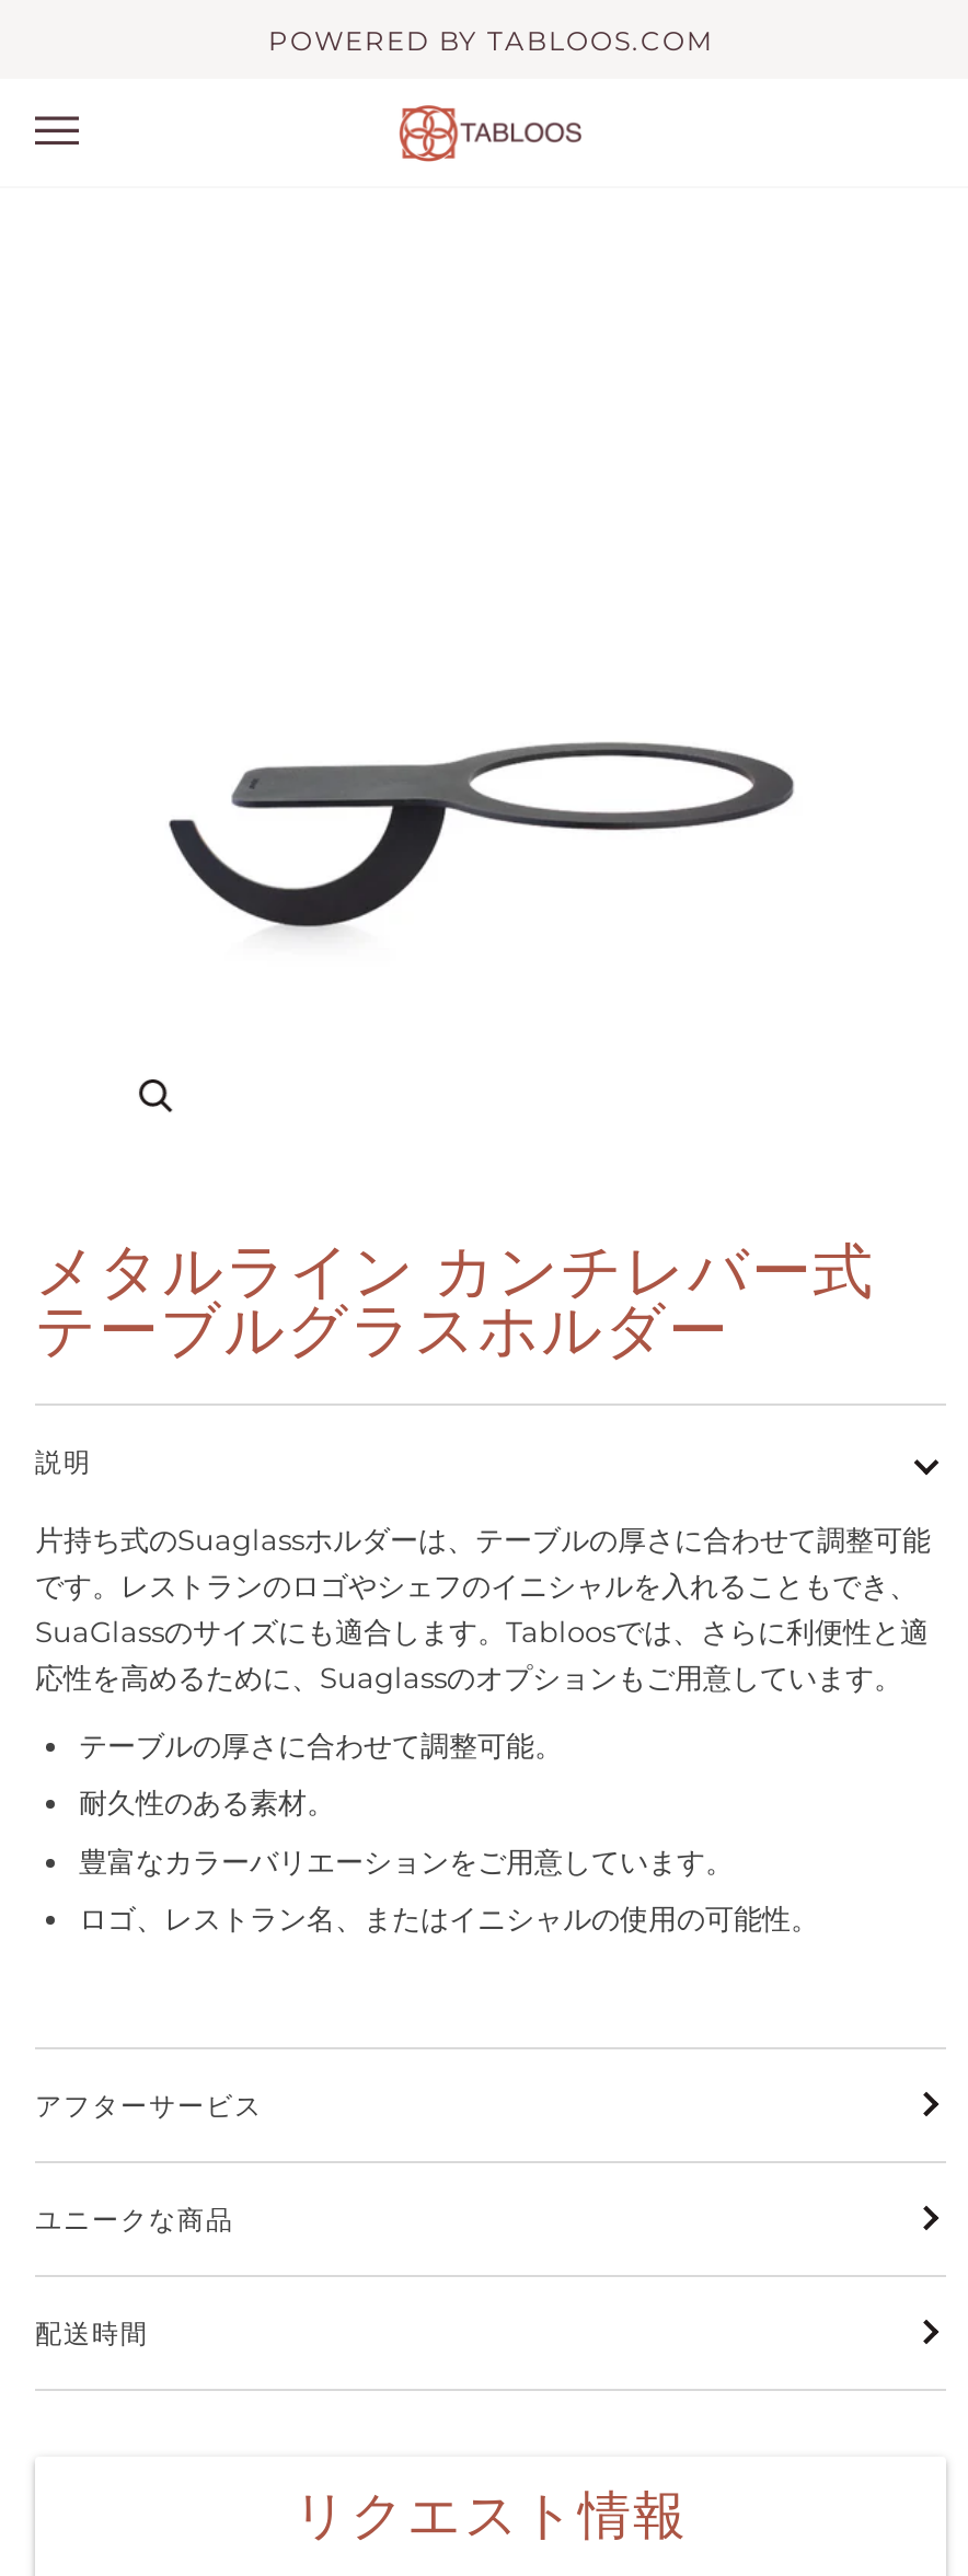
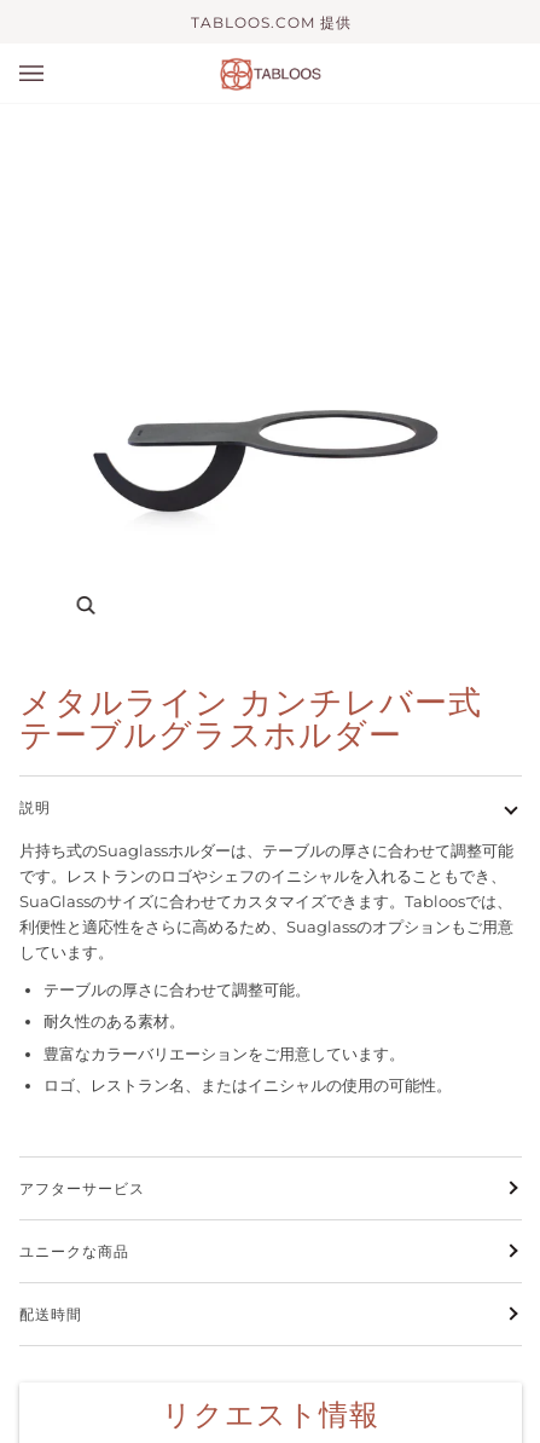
[268,23,713,56] POWERED BY TABLOOS.COM -> [190,13,351,31] TABLOOS.COM 提供
[35,1614,929,1695] SuaGlassのサイズにも適合します。Tabloosでは、さらに利便性と適 | 応性を高めるために、Suaglassのオプションもご用意しています。 -> [19,892,513,962] SuaGlassのサイズに合わせてカスタマイズできます。Tabloosでは、 | 利便性と適応性をさらに高めるため、Suaglassのオプションもご用意 | しています。

